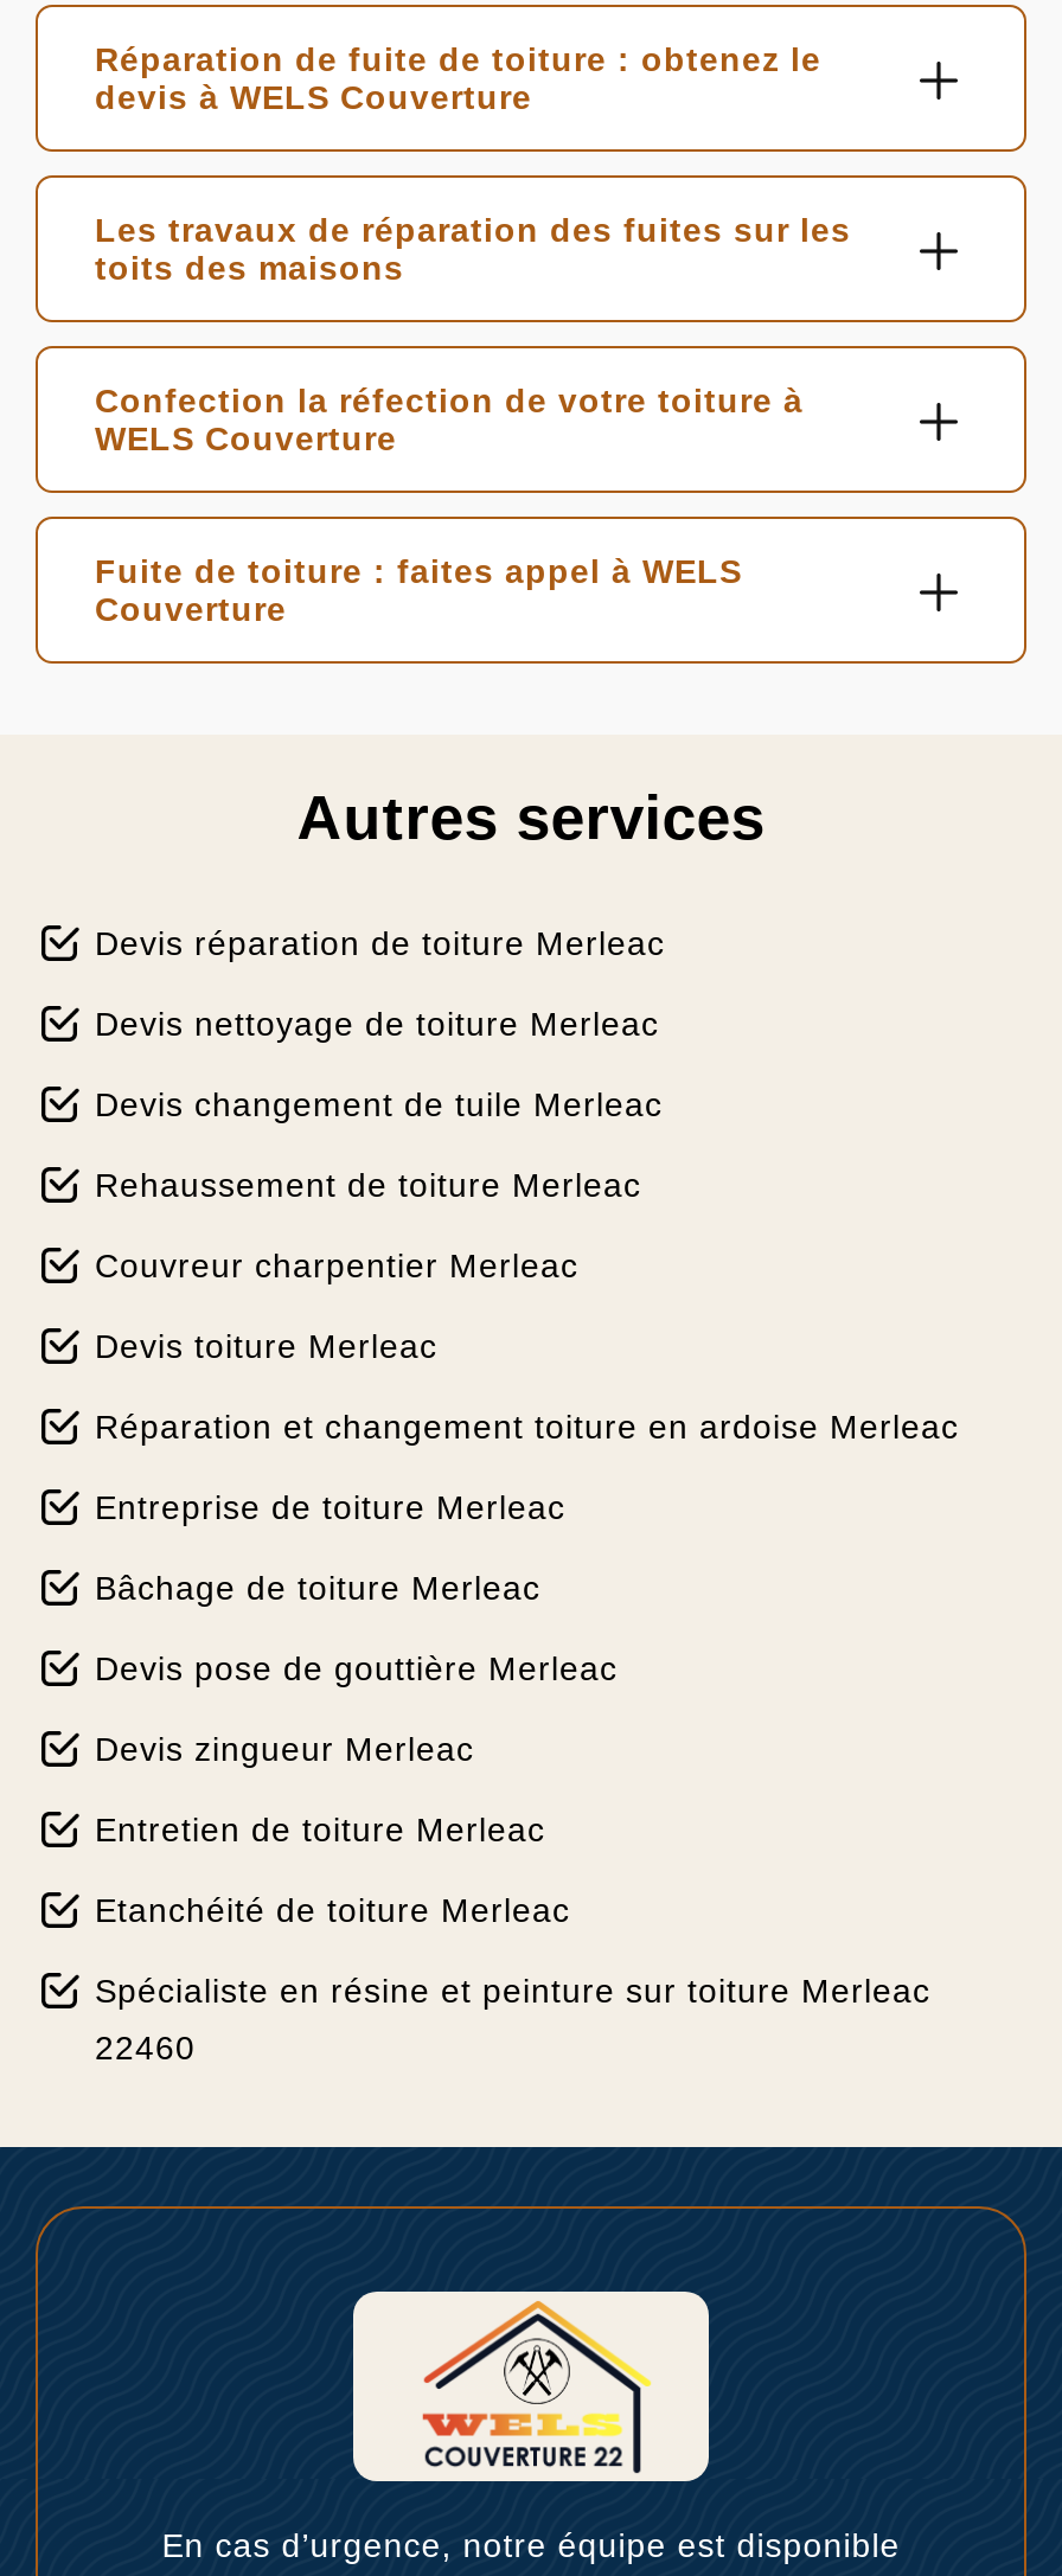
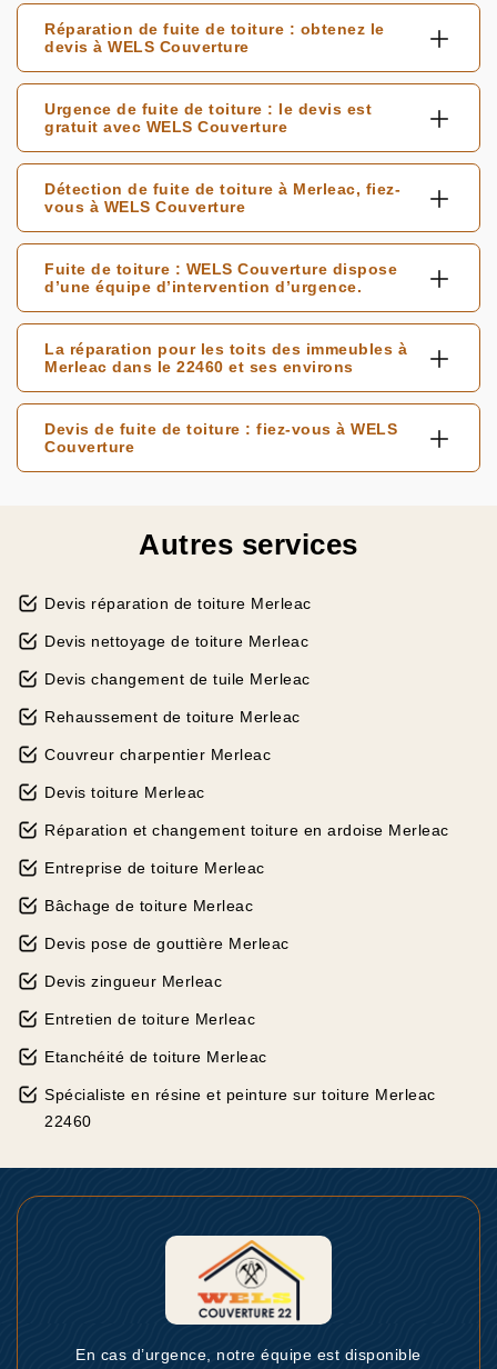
[95,211,851,590] Les travaux de réparation des fuites sur les | toits des maisons | Confection la réfection de votre toiture à | WELS Couverture | Fuite de toiture : faites appel à WELS -> [44,100,407,438] Urgence de fuite de toiture : le devis est | gratuit avec WELS Couverture | Détection de fuite de toiture à Merleac, fiez- | vous à WELS Couverture | Fuite de toiture : WELS Couverture dispose | d’une équipe d’intervention d’urgence. | La réparation pour les toits des immeubles à | Merleac dans le 22460 et ses environs | Devis de fuite de toiture : fiez-vous à WELS

